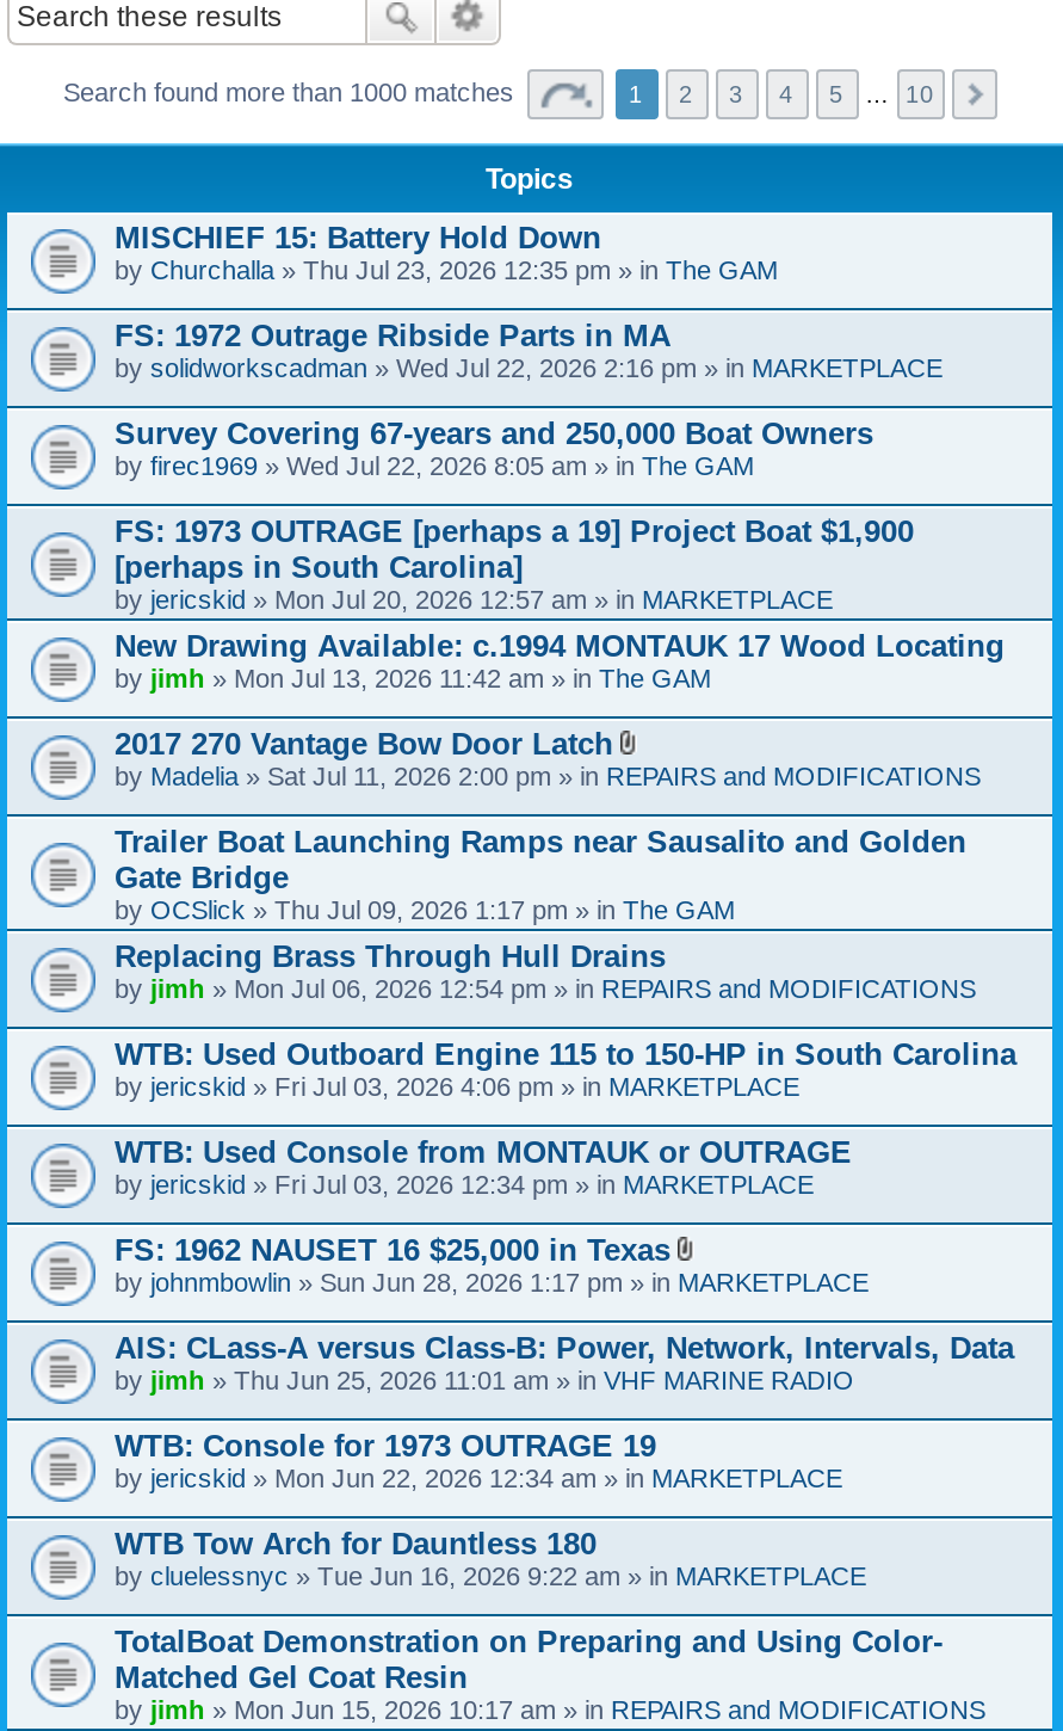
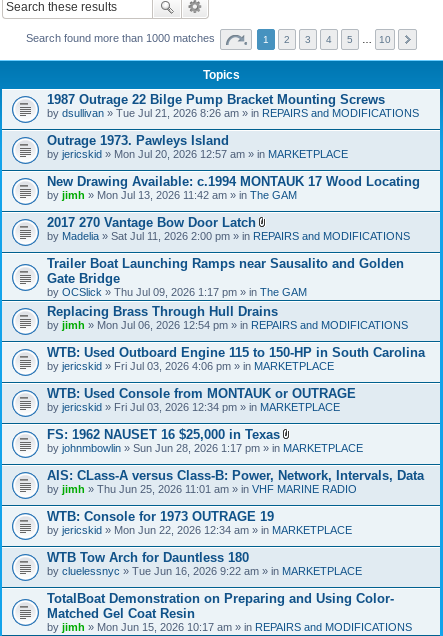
[115,218,943,584] MISCHIEF 15: Battery Hold Down | by Churchalla» Thu Jul 23, 2026 12:35 pm » in The GAM | FS: 1972 Outrage Ribside Parts in MA | by solidworkscadman» Wed Jul 22, 2026 2:16 pm » in MARKETPLACE | Survey Covering 67-years and 250,000 Boat Owners | by firec1969» Wed Jul 22, 2026 8:05 am » in The GAM | FS: 1973 OUTRAGE [perhaps a 19] Project Boat $1,900 | [perhaps in South Carolina] -> [47,91,419,147] 1987 Outrage 22 Bilge Pump Bracket Mounting Screws | by dsullivan» Tue Jul 21, 2026 8:26 am » in REPAIRS and MODIFICATIONS | Outrage 1973. Pawleys Island

